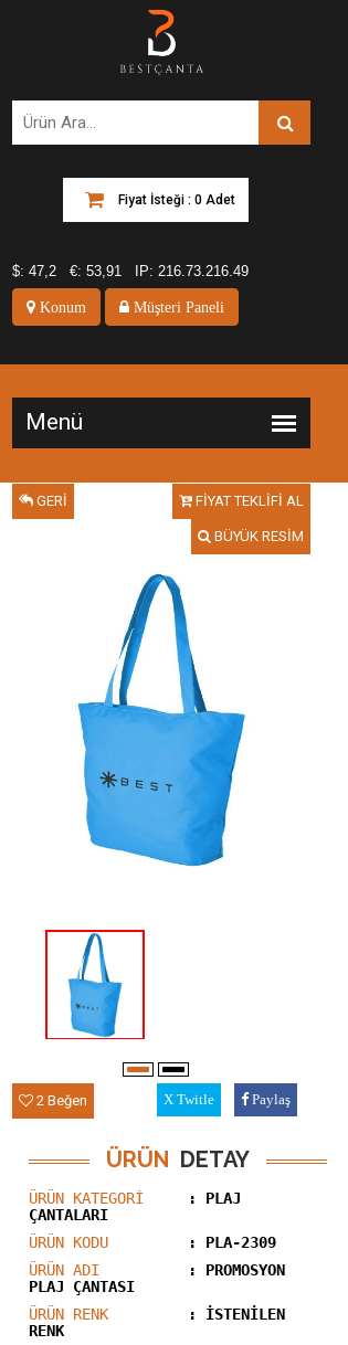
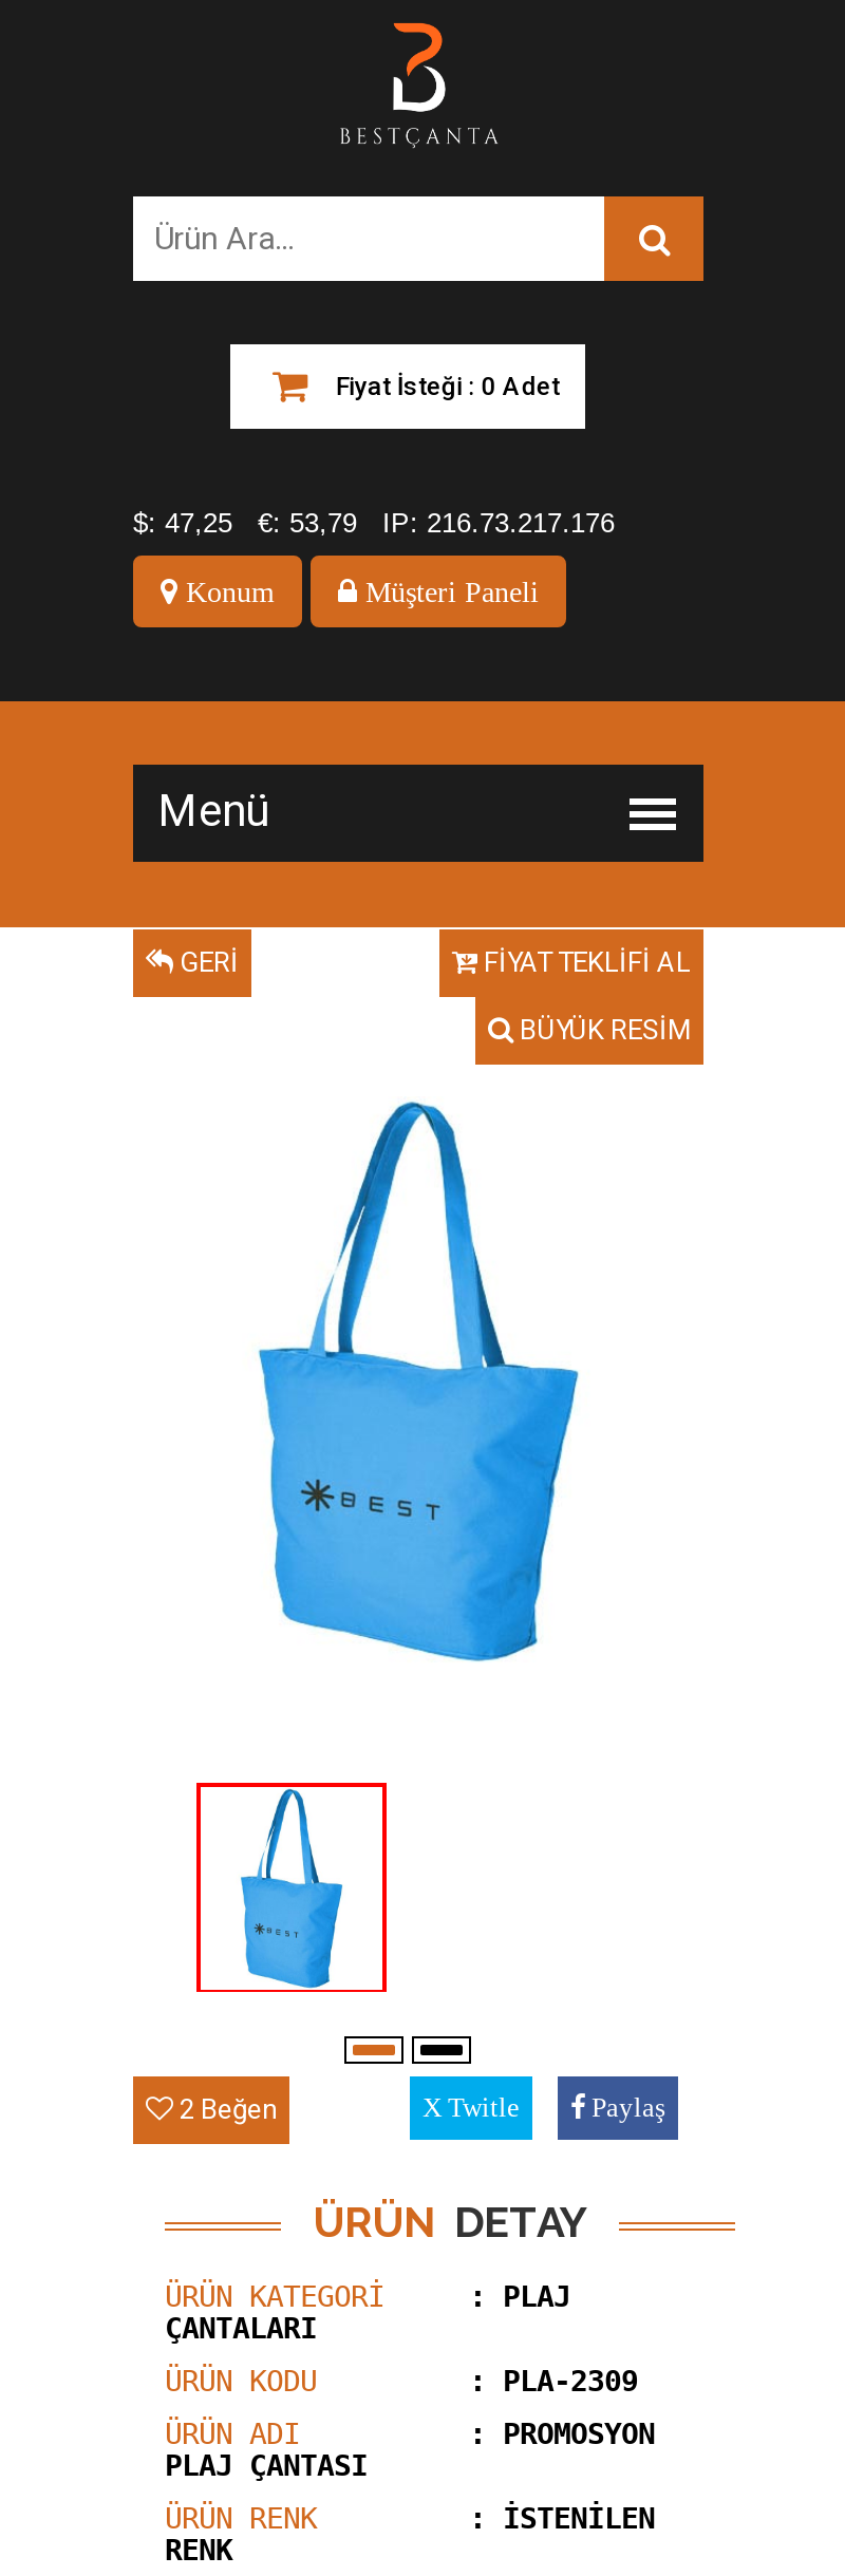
[12,263,56,279] $: 47,2 -> [133,507,232,539] $: 47,25
[70,263,122,279] €: 53,91 -> [258,507,357,539] €: 53,79
[135,263,249,279] IP: 216.73.216.49 -> [382,507,615,539] IP: 216.73.217.176

